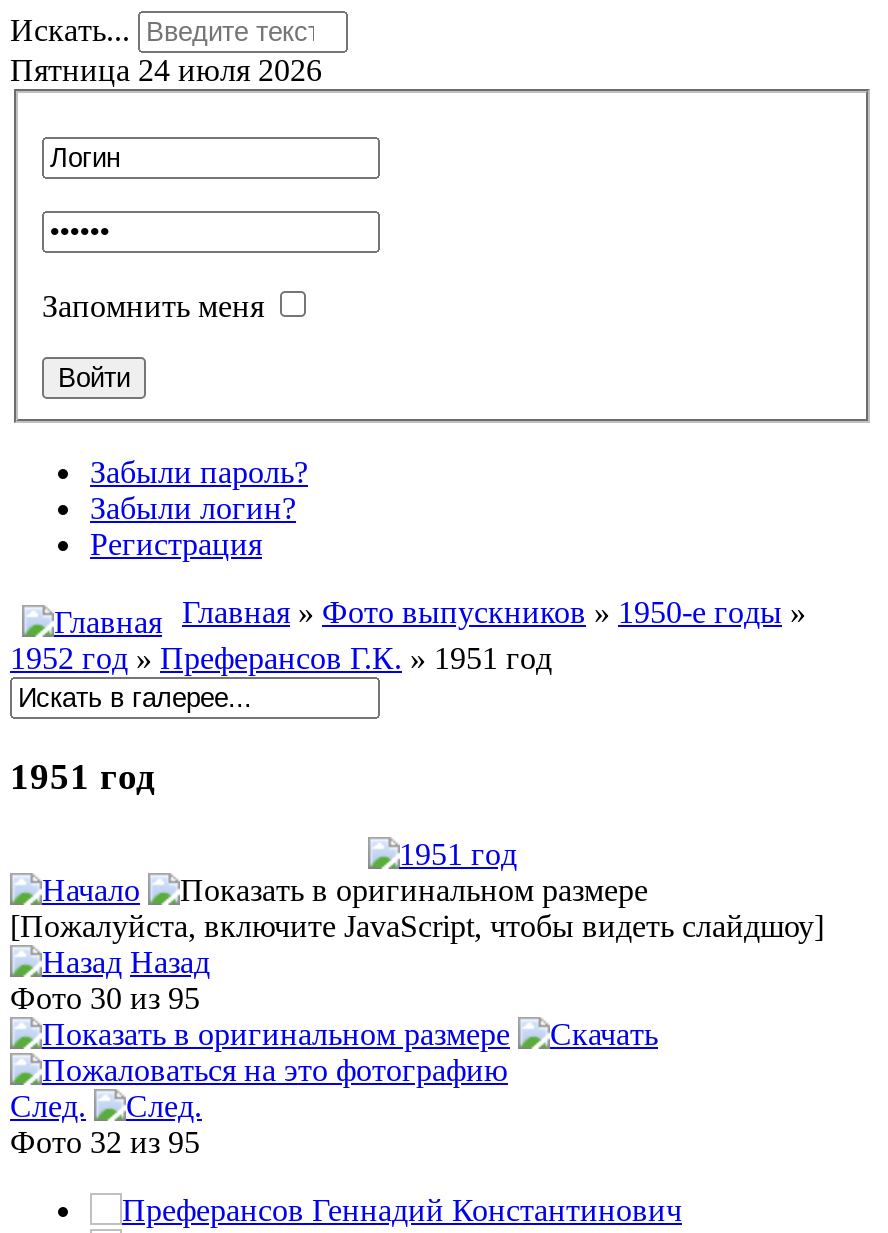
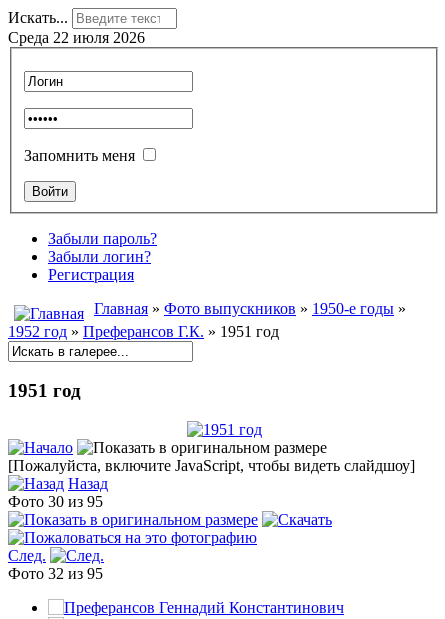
[10,53,322,87] Пятница 24 июля 2026 -> [8,29,145,46] Среда 22 июля 2026

